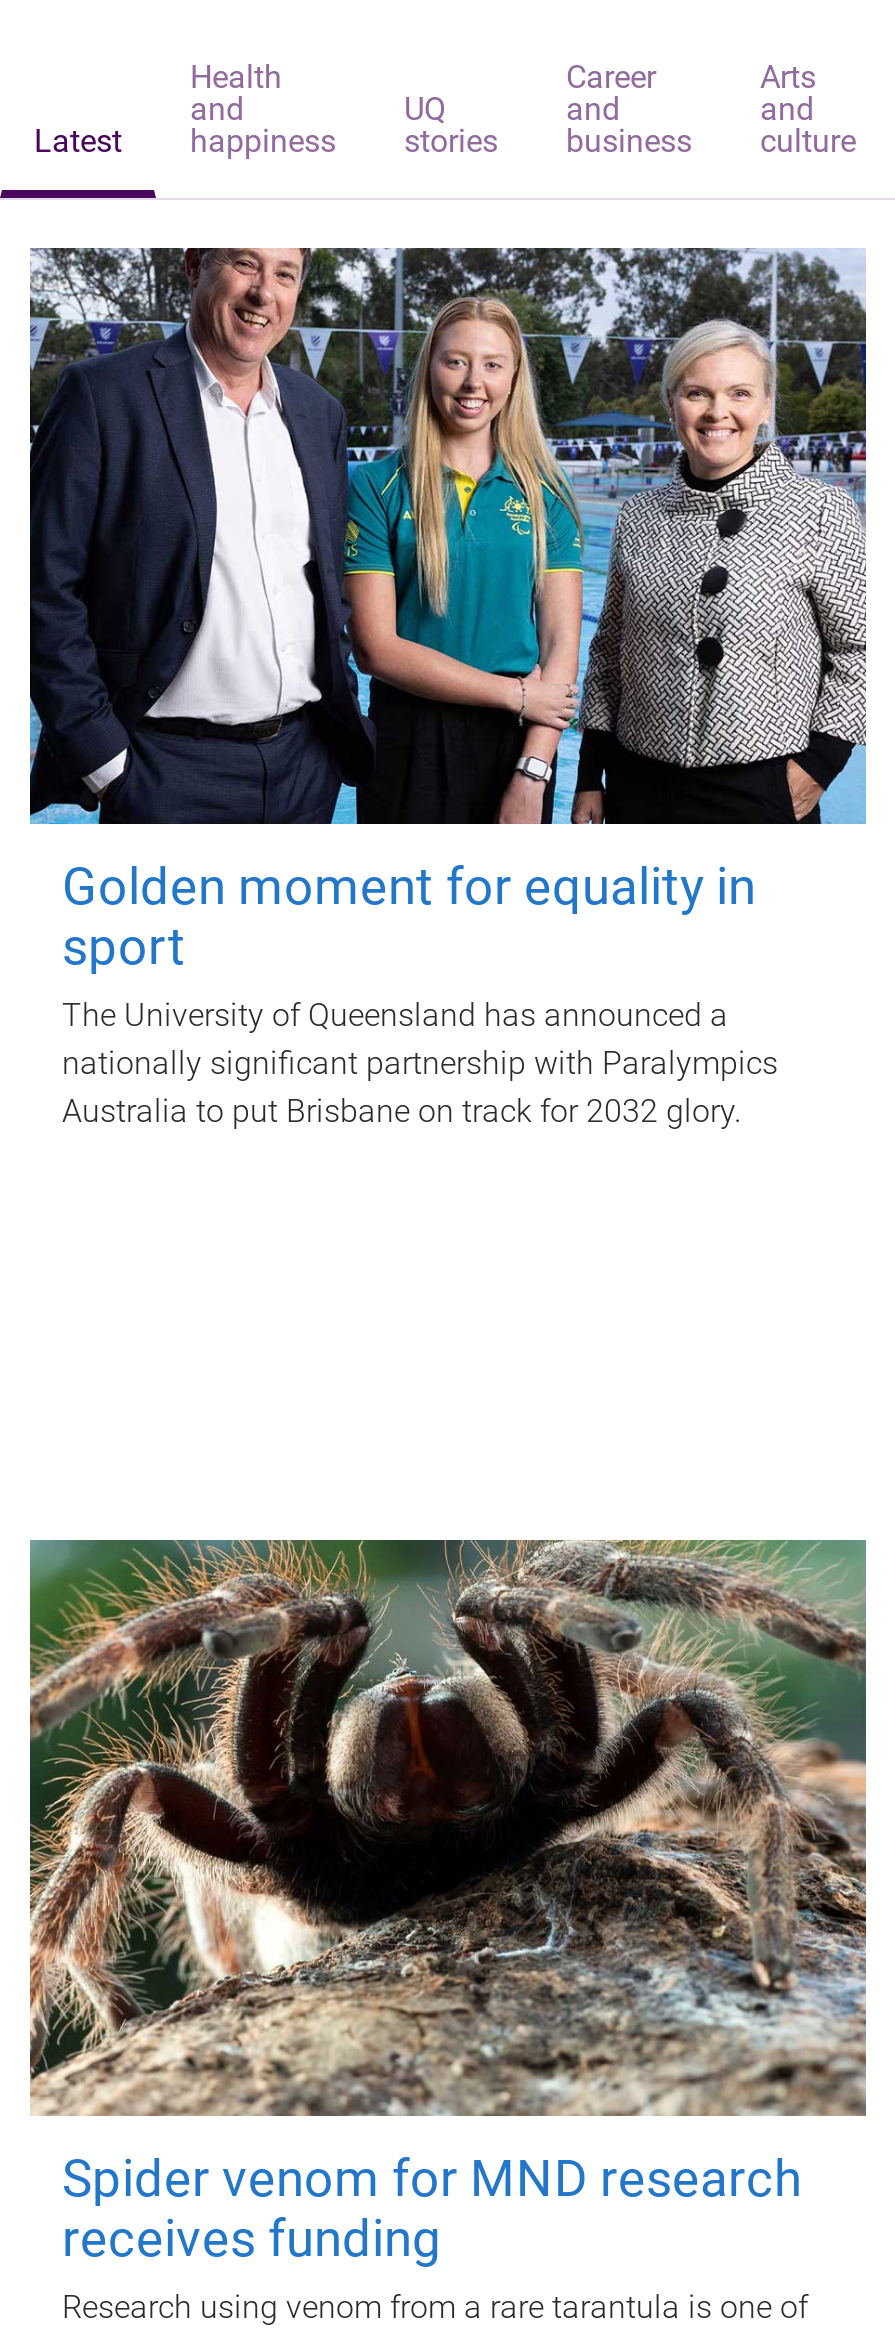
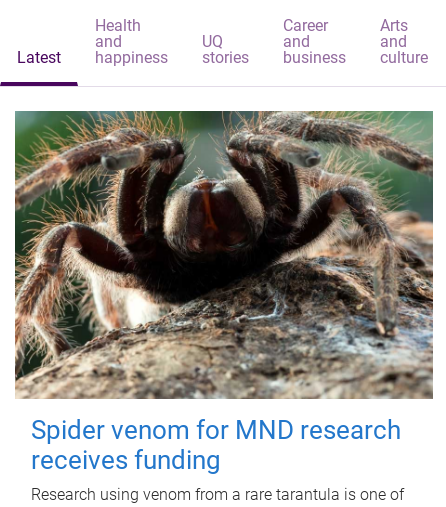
[28,246,868,1130] [image] | Golden moment for equality in | sport | The University of Queensland has announced a | nationally significant partnership with Paralympics | Australia to put Brisbane on track for 2032 glory. -> none

